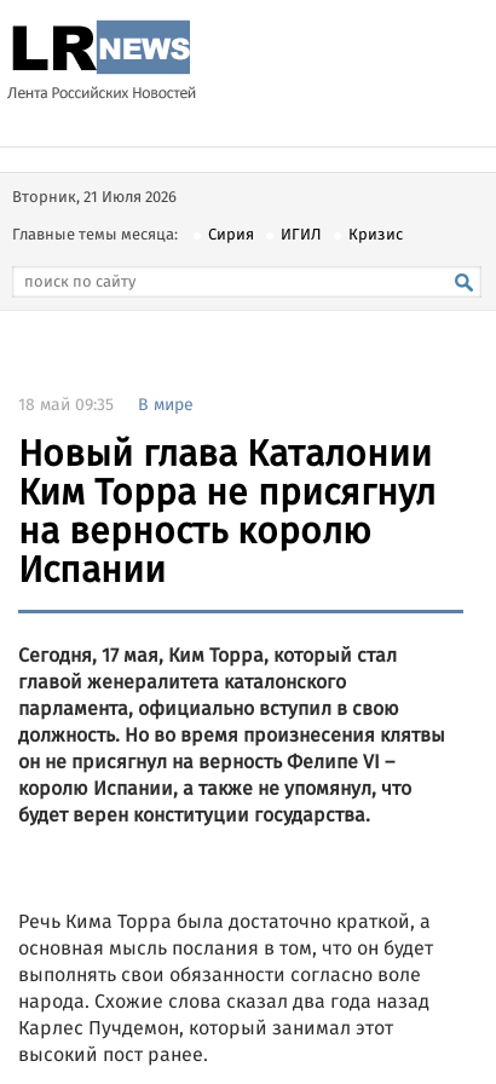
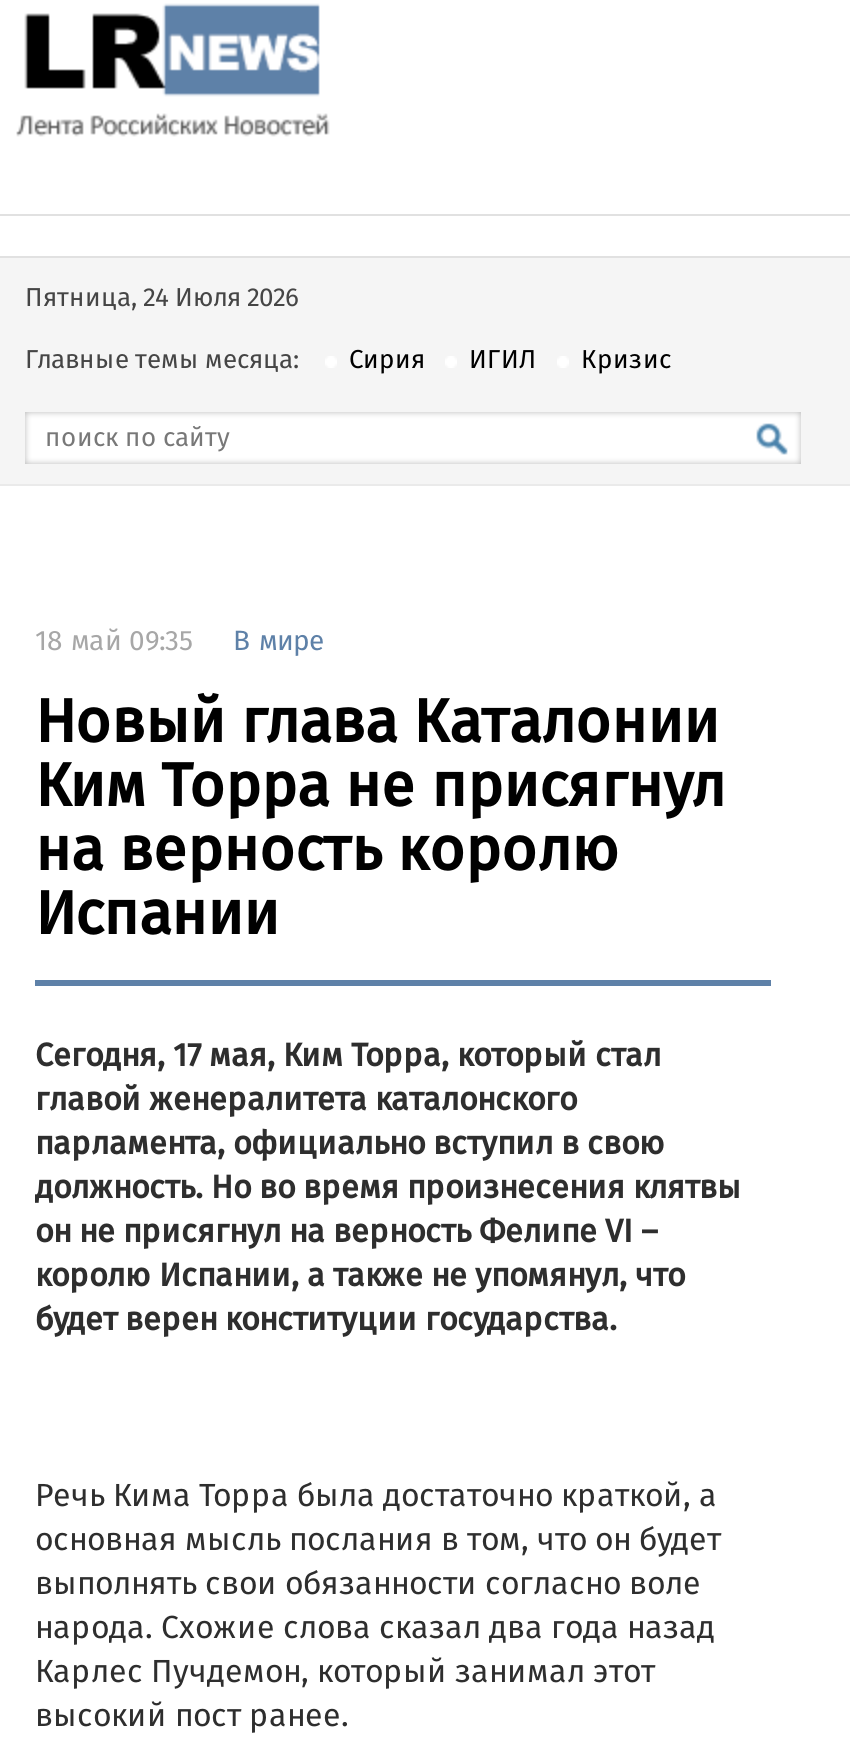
[12,185,177,211] Вторник, 21 Июля 2026 -> [25,278,299,320] Пятница, 24 Июля 2026

